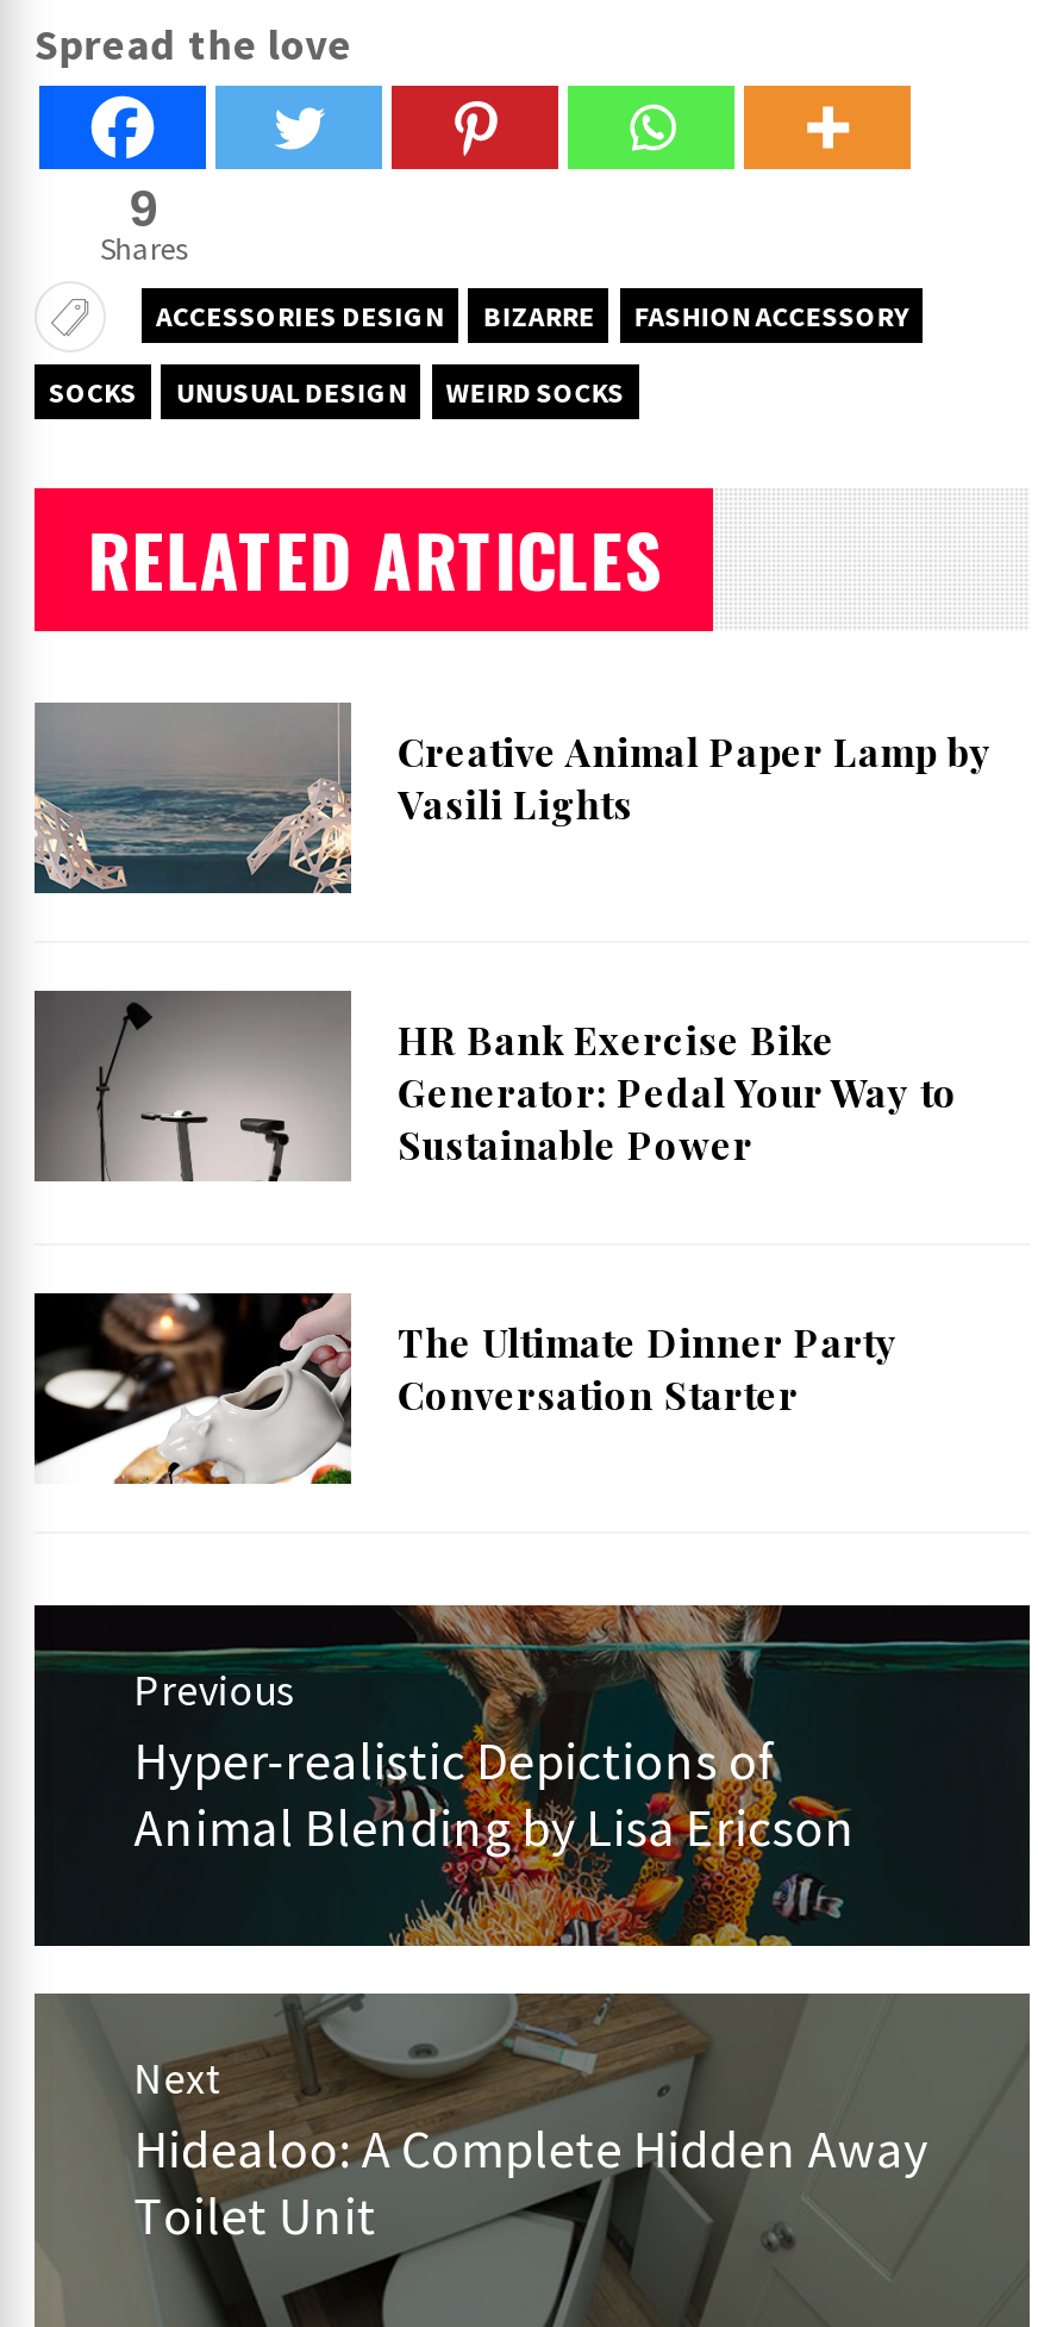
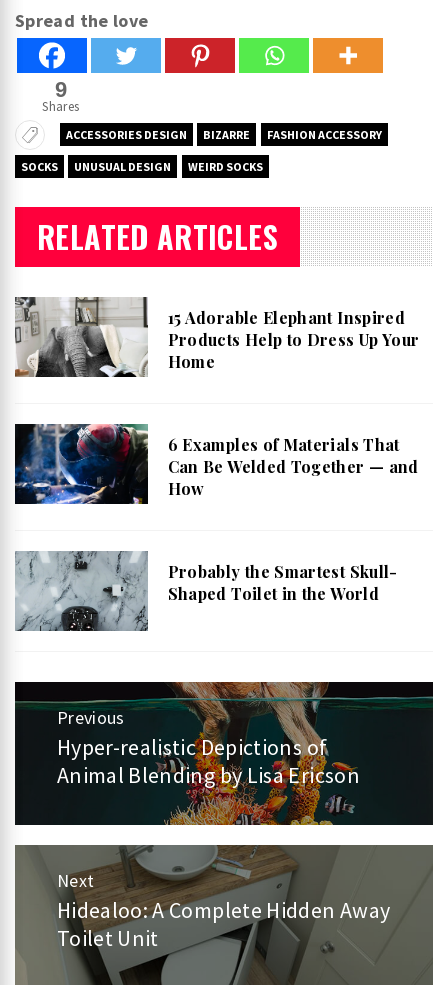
[35,703,992,896] [image] | Creative Animal Paper Lamp by | Vasili Lights -> [15,297,419,378] [image] | 15 Adorable Elephant Inspired | Products Help to Dress Up Your | Home
[35,988,958,1184] [image] | HR Bank Exercise Bike | Generator: Pedal Your Way to | Sustainable Power -> [15,424,419,505] [image] | 6 Examples of Materials That | Can Be Welded Together — and | How
[32,1291,898,1486] [image] | The Ultimate Dinner Party | Conversation Starter -> [15,551,398,632] [image] | Probably the Smartest Skull- | Shaped Toilet in the World

